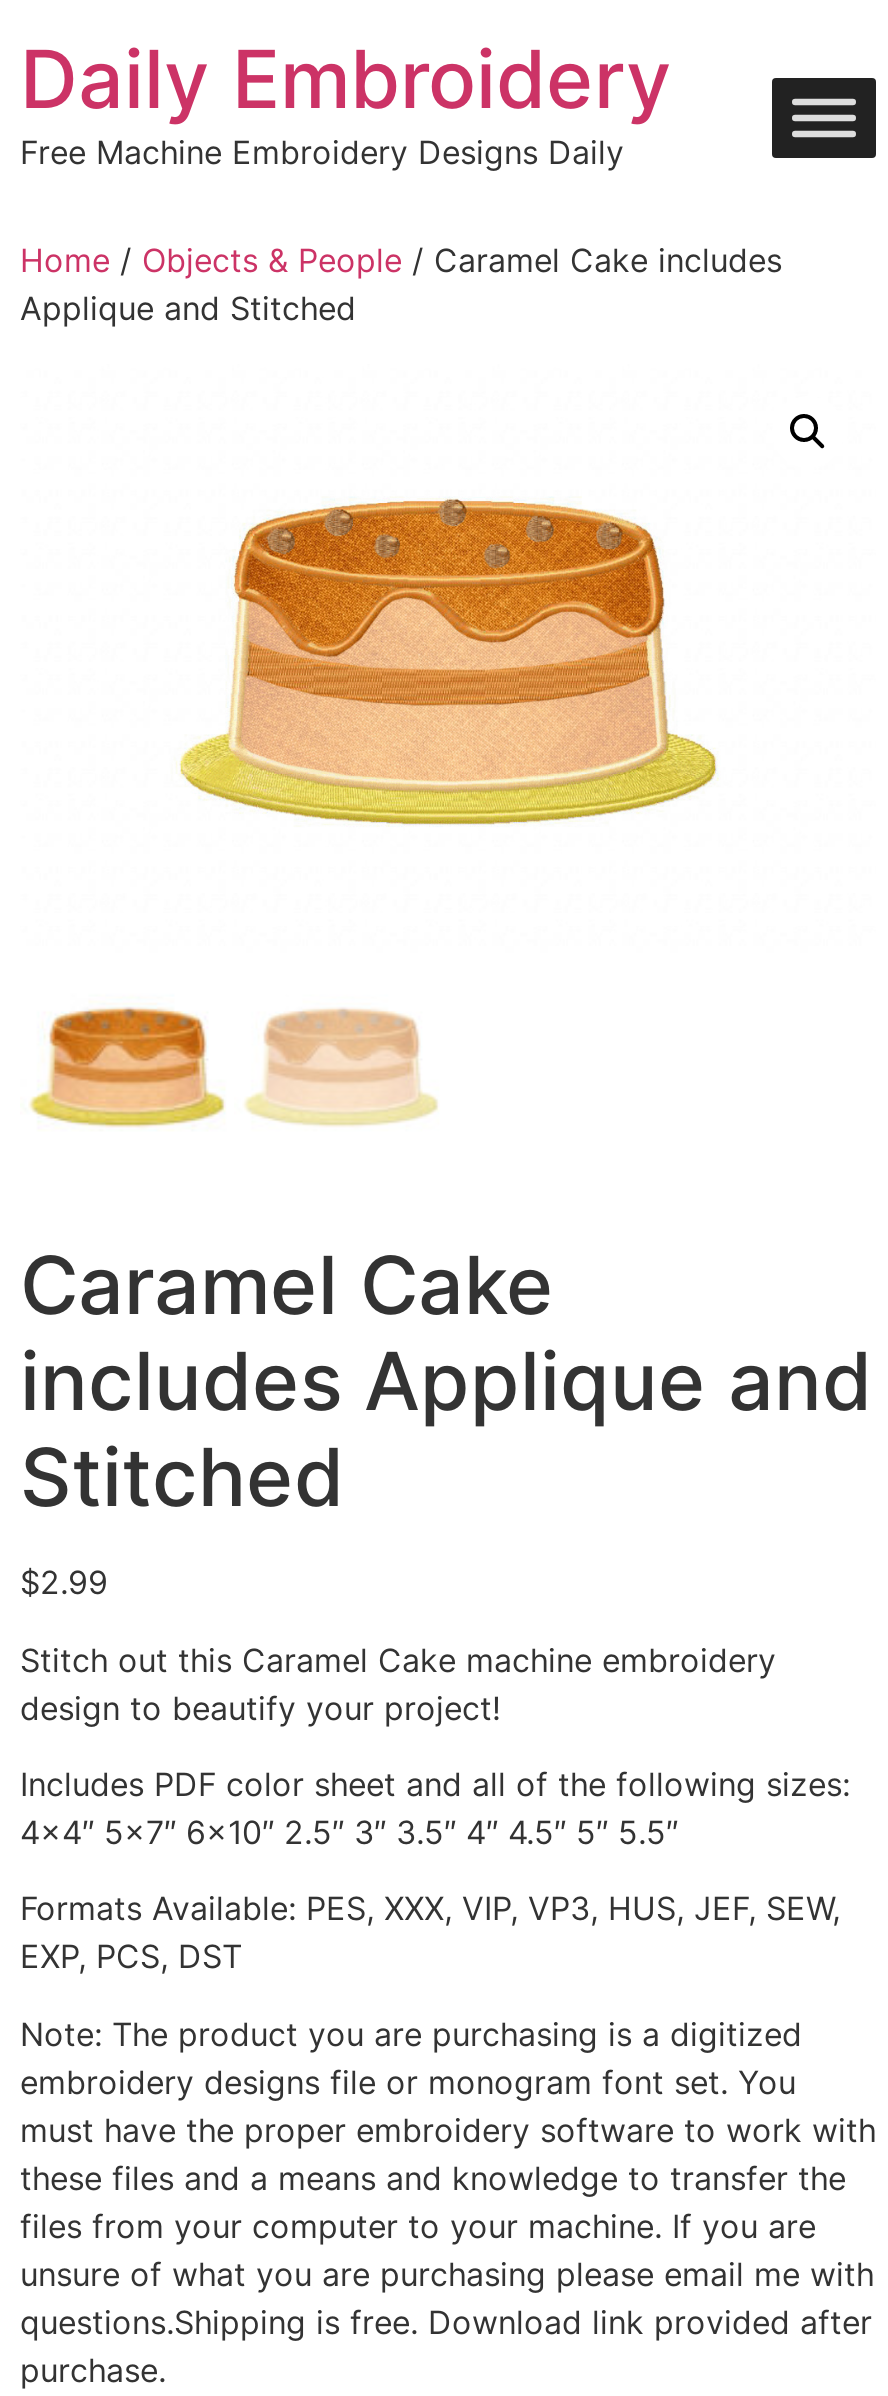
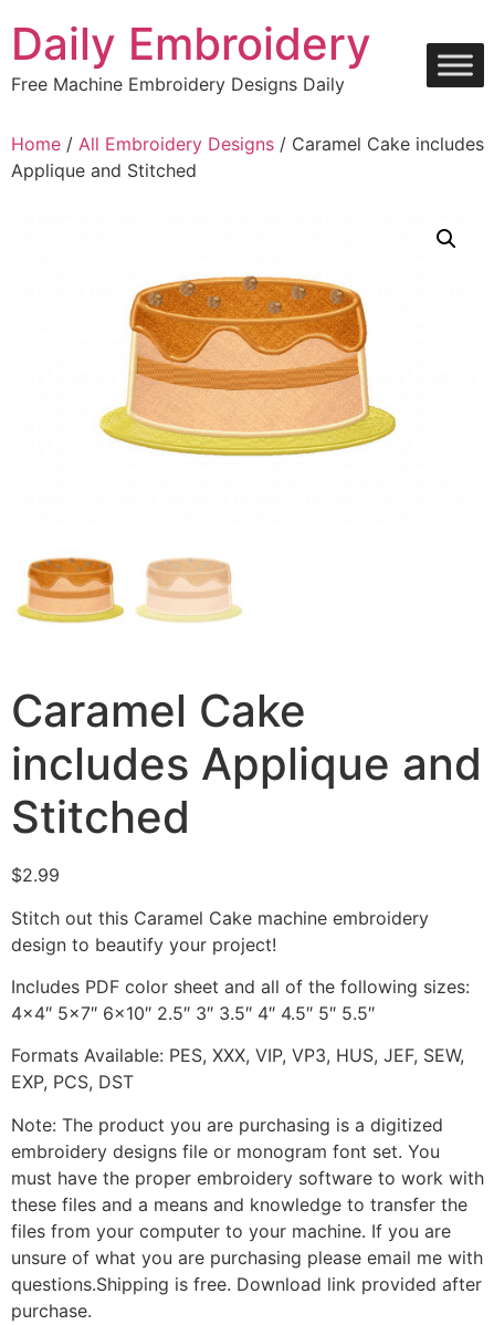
[20,241,782,281] Home / Objects & People / Caramel Cake includes -> [11,133,484,155] Home / All Embroidery Designs / Caramel Cake includes

